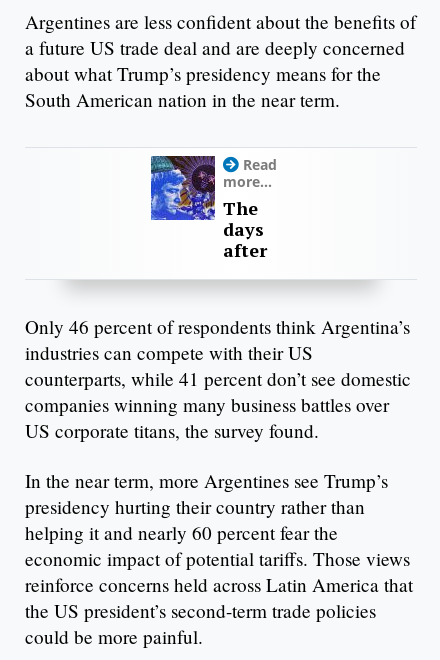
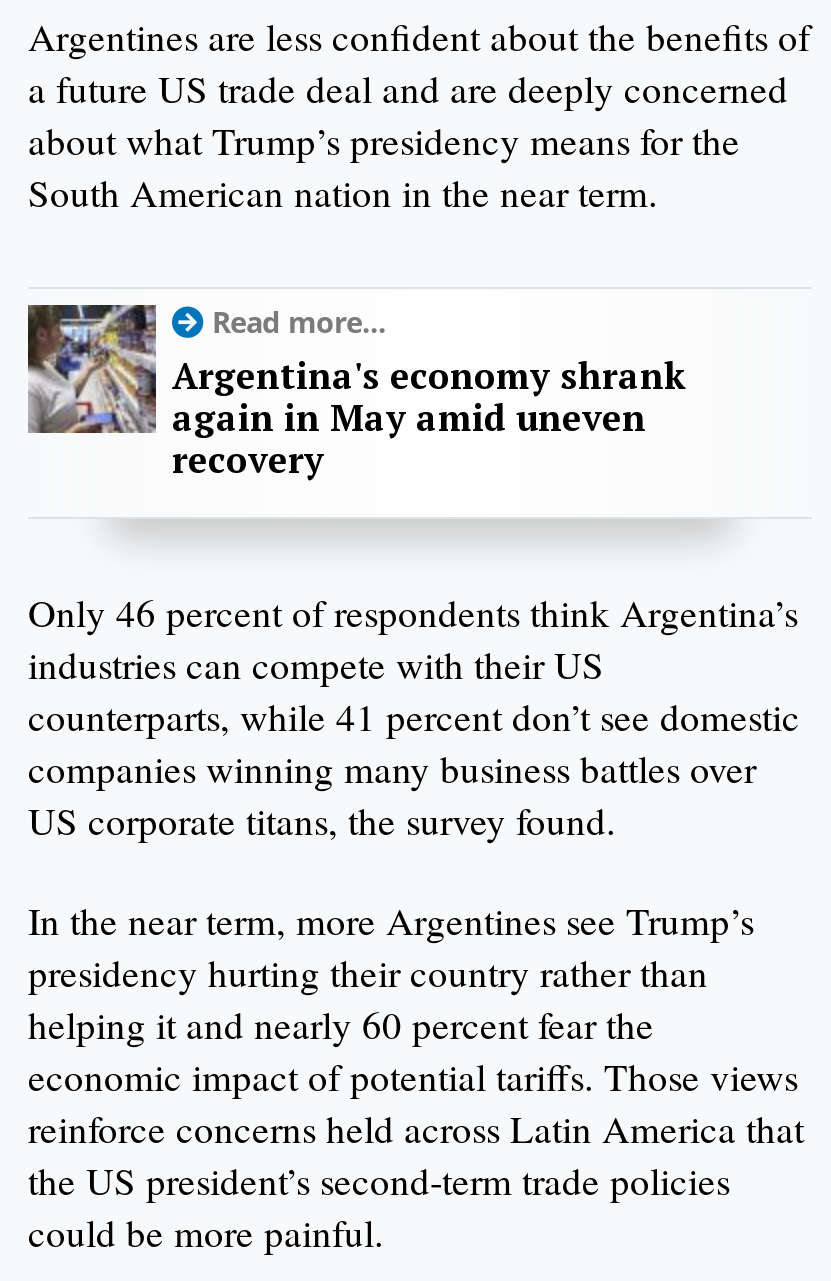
none -> [26,303,184,435] [image]
[223,155,277,262] Read | more... | The | days | after -> [172,303,686,483] Read more... | Argentina's economy shrank | again in May amid uneven | recovery

